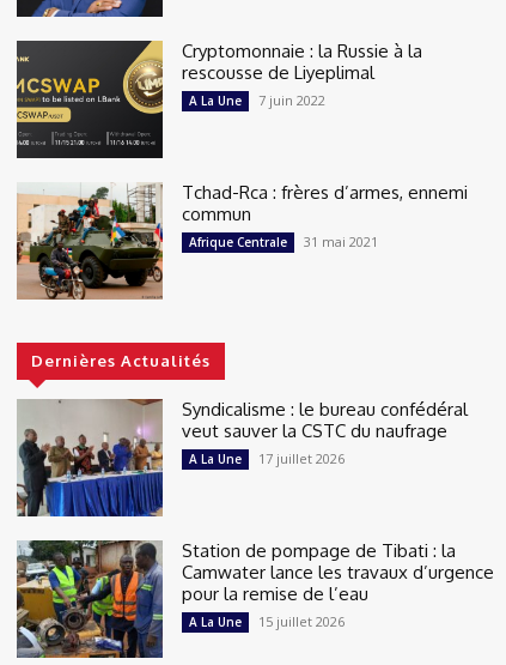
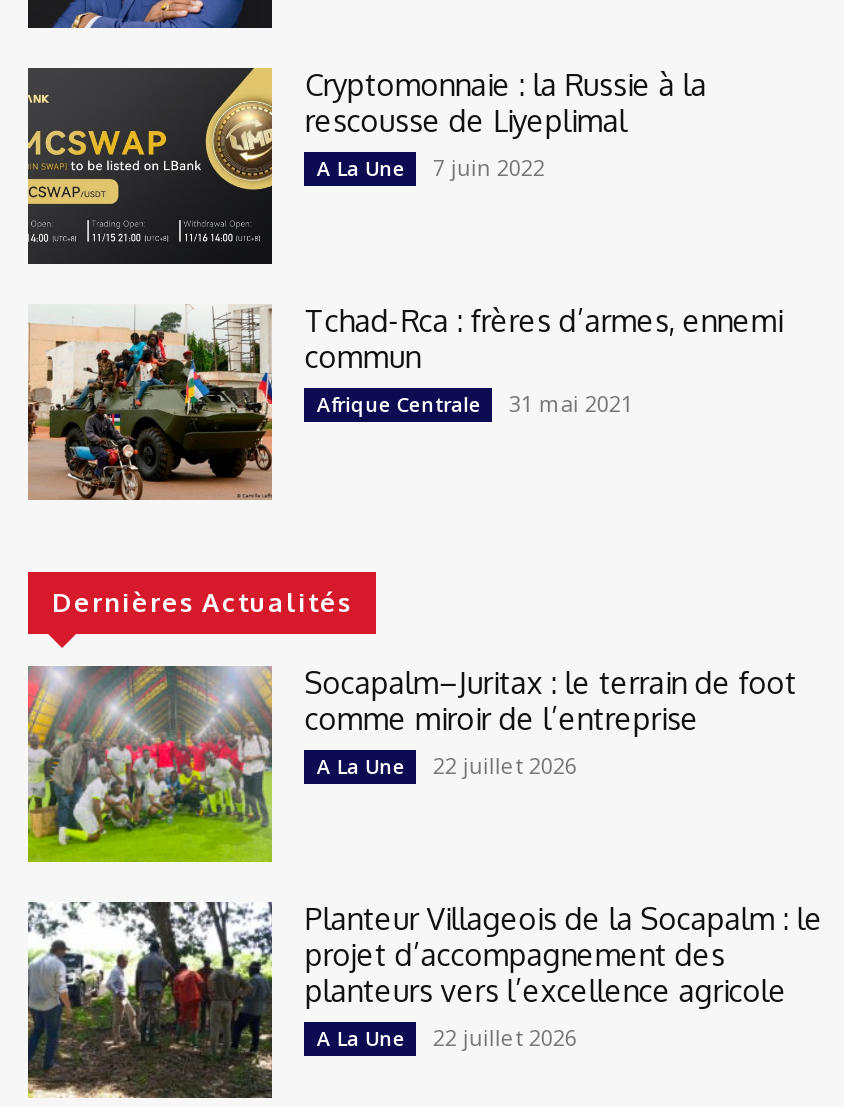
[16,398,468,518] [image] | Syndicalisme : le bureau confédéral | veut sauver la CSTC du naufrage -> [26,664,797,864] [image] | Socapalm–Juritax : le terrain de foot | comme miroir de l’entreprise
[189,449,345,467] A La Une 17 juillet 2026 -> [317,750,577,780] A La Une 22 juillet 2026
[16,539,495,659] [image] | Station de pompage de Tibati : la | Camwater lance les travaux d’urgence | pour la remise de l’eau -> [28,900,823,1098] [image] | Planteur Villageois de la Socapalm : le | projet d’accompagnement des | planteurs vers l’excellence agricole
[189,612,345,630] A La Une 15 juillet 2026 -> [317,1022,577,1052] A La Une 22 juillet 2026

